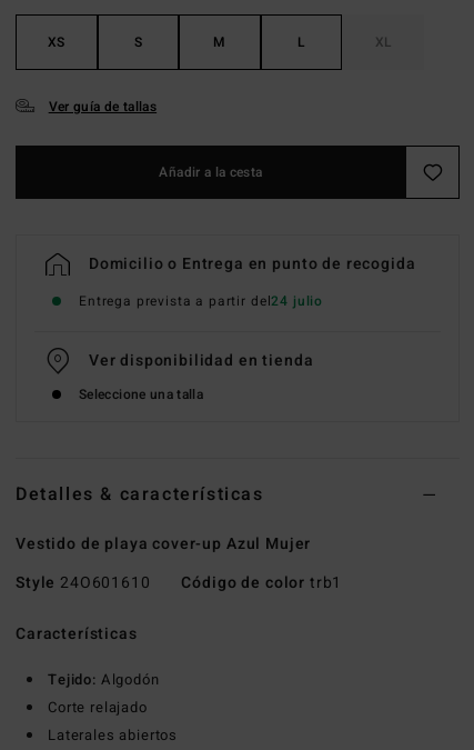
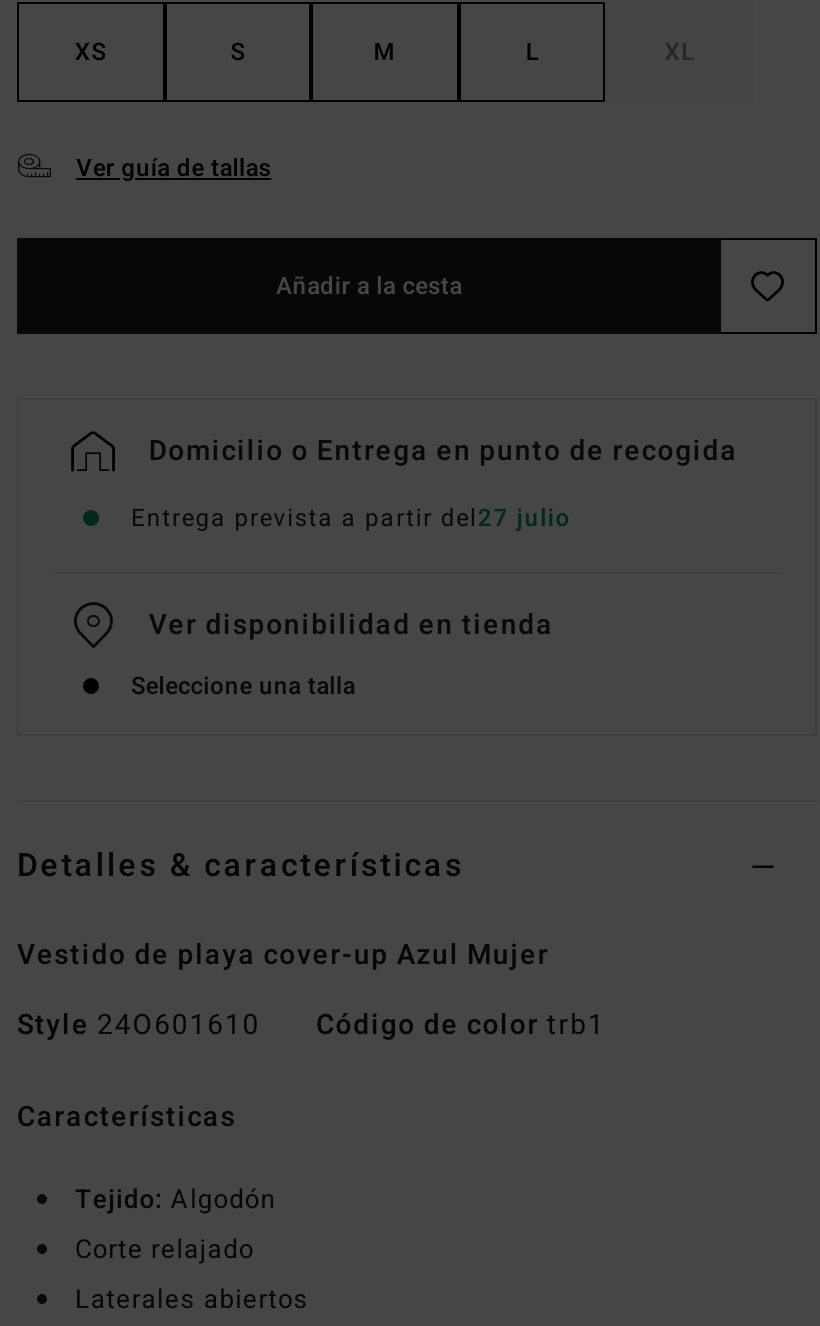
[79,292,323,312] Entrega prevista a partir del24 julio -> [131,501,571,537] Entrega prevista a partir del27 julio

